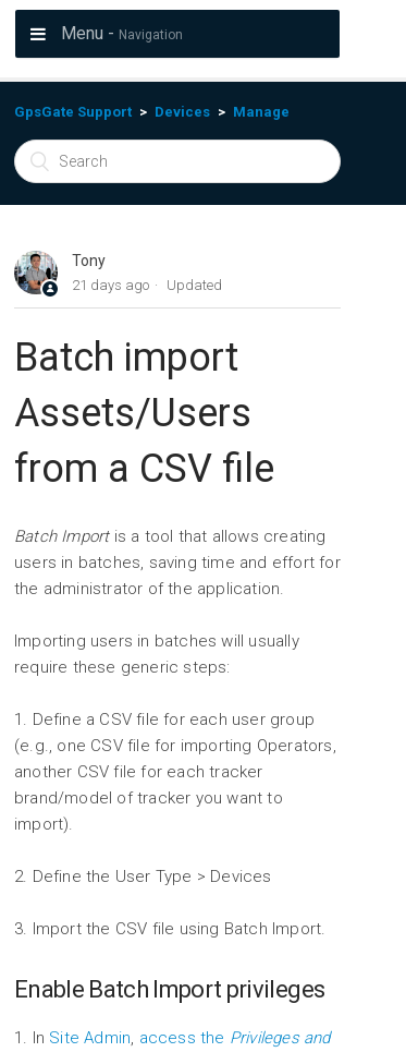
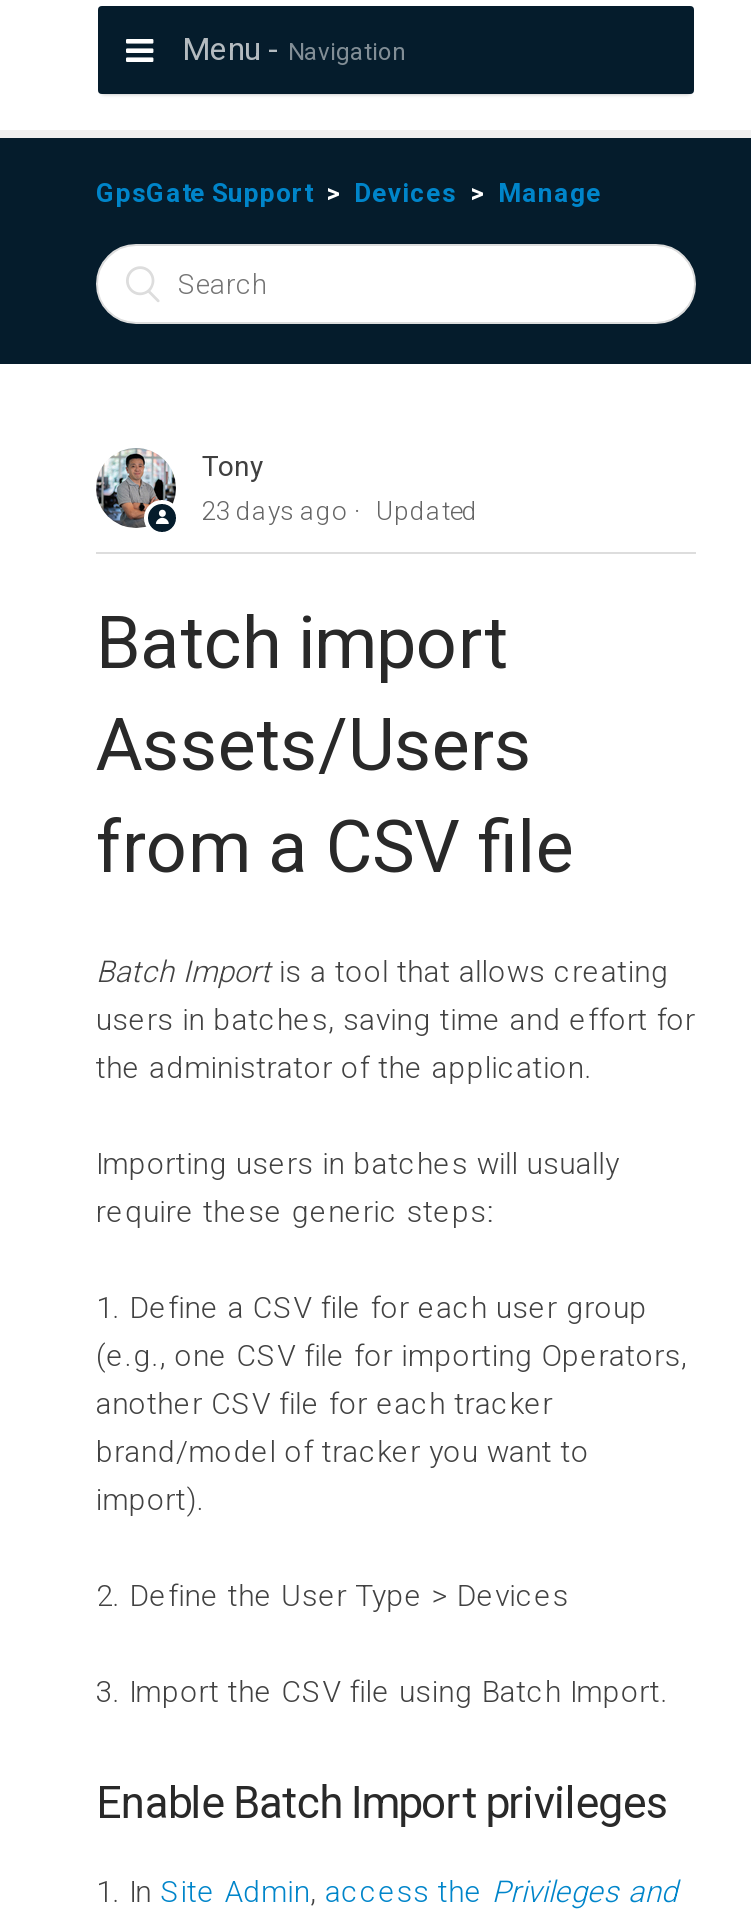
[72,277,222,293] 21 days ago Updated -> [202,496,478,526] 23 days ago Updated

